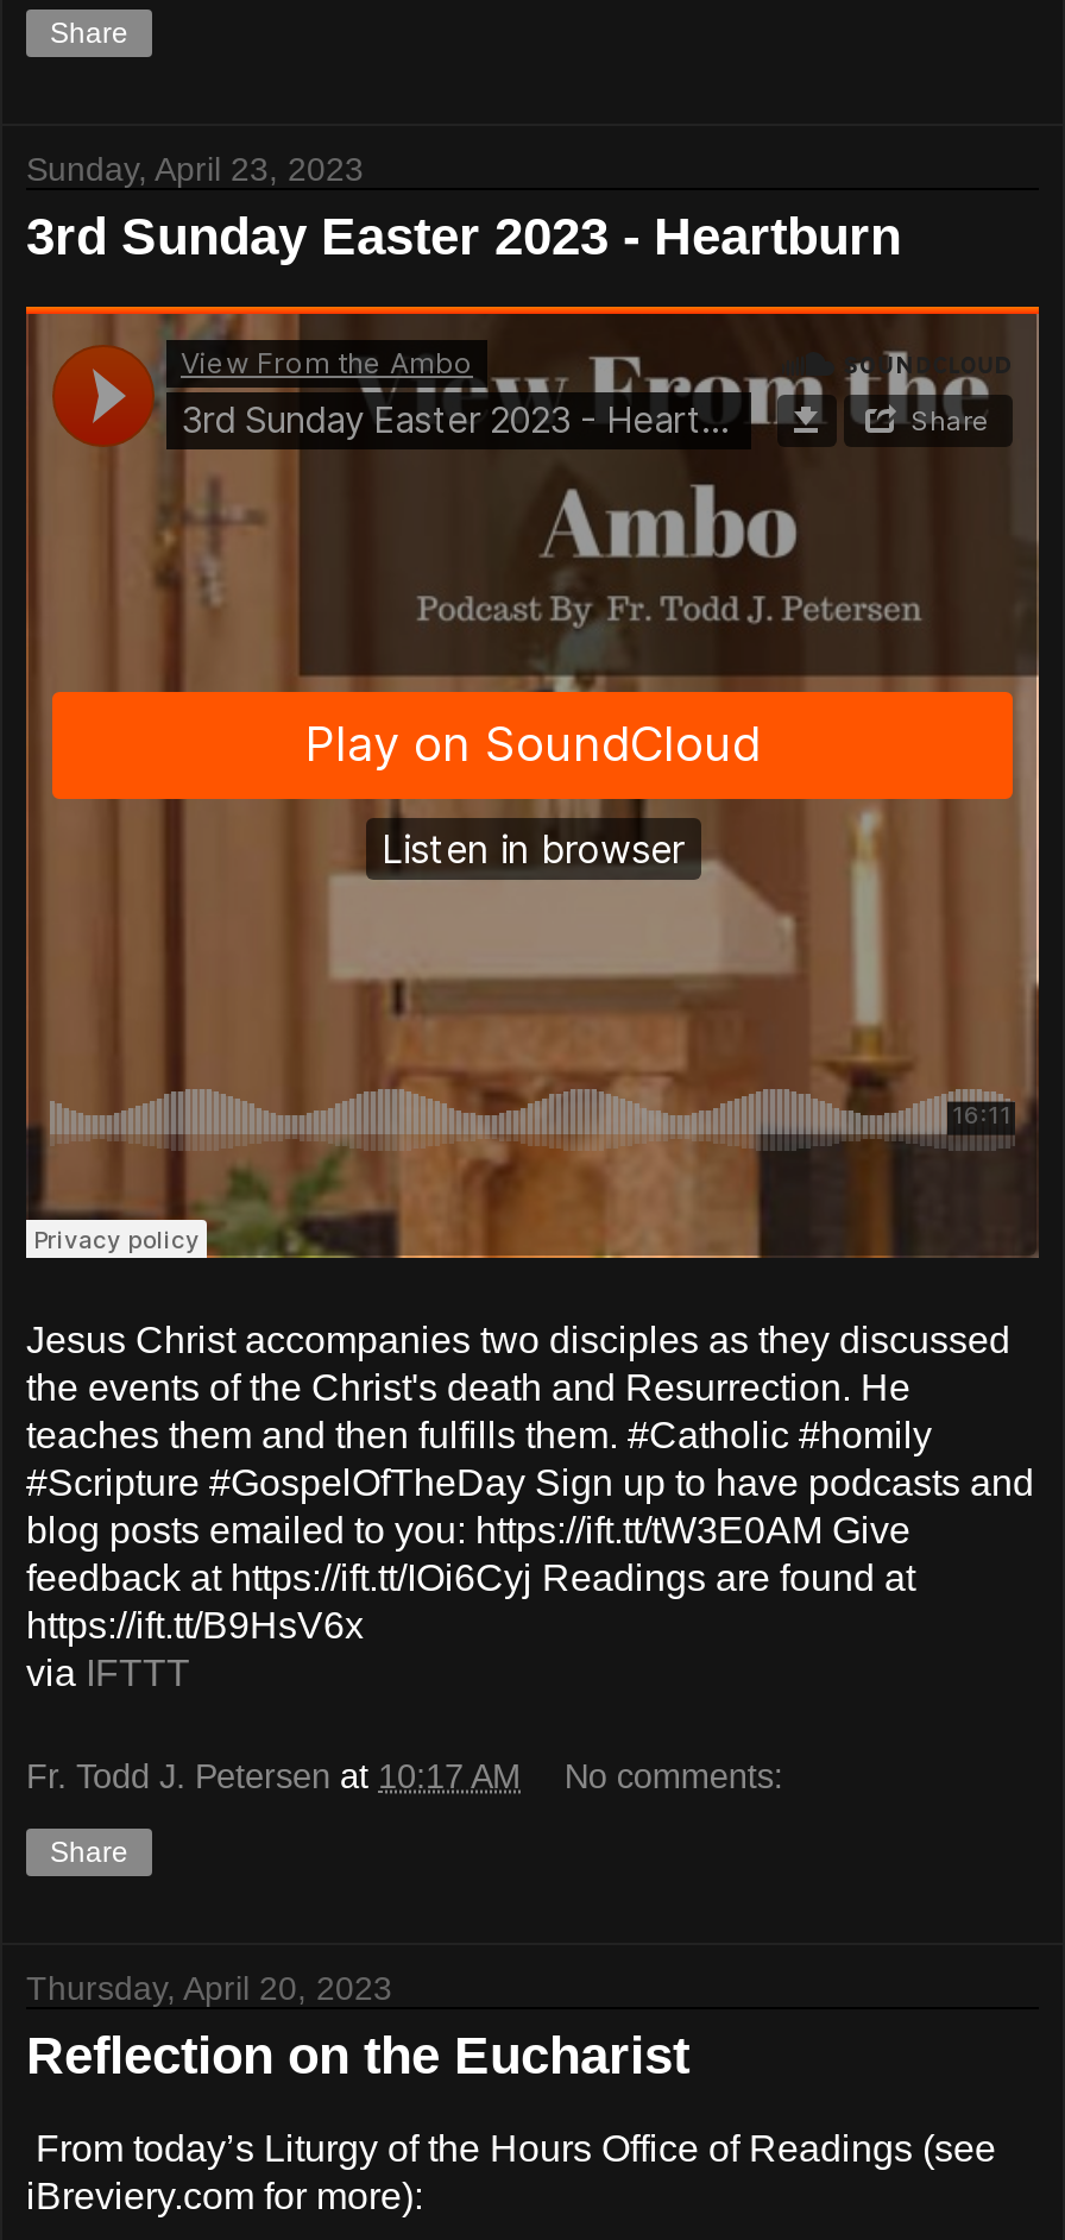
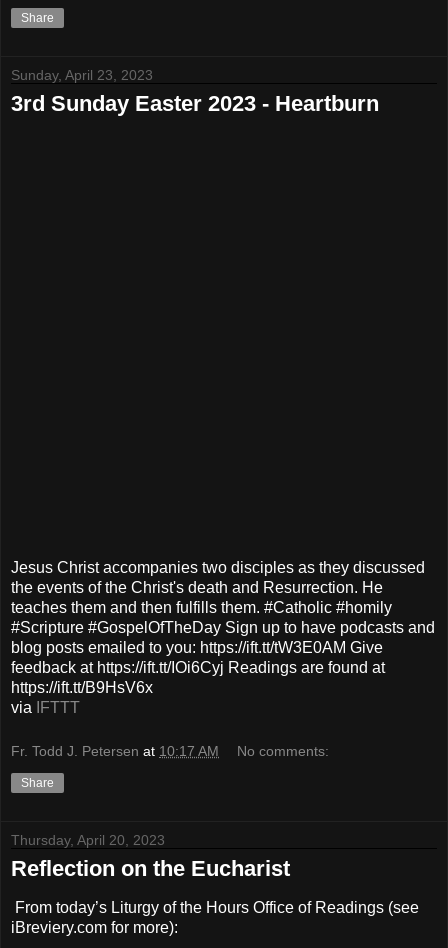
[24,304,1041,1260] [image] -> none

